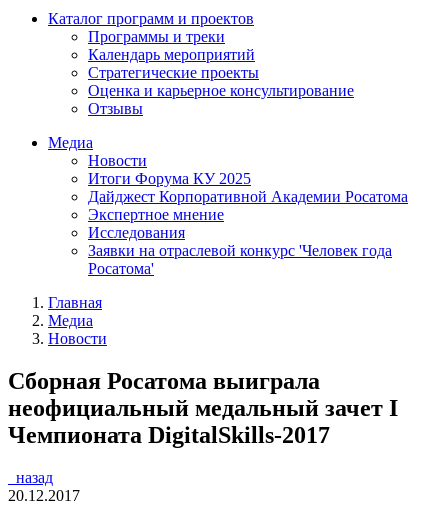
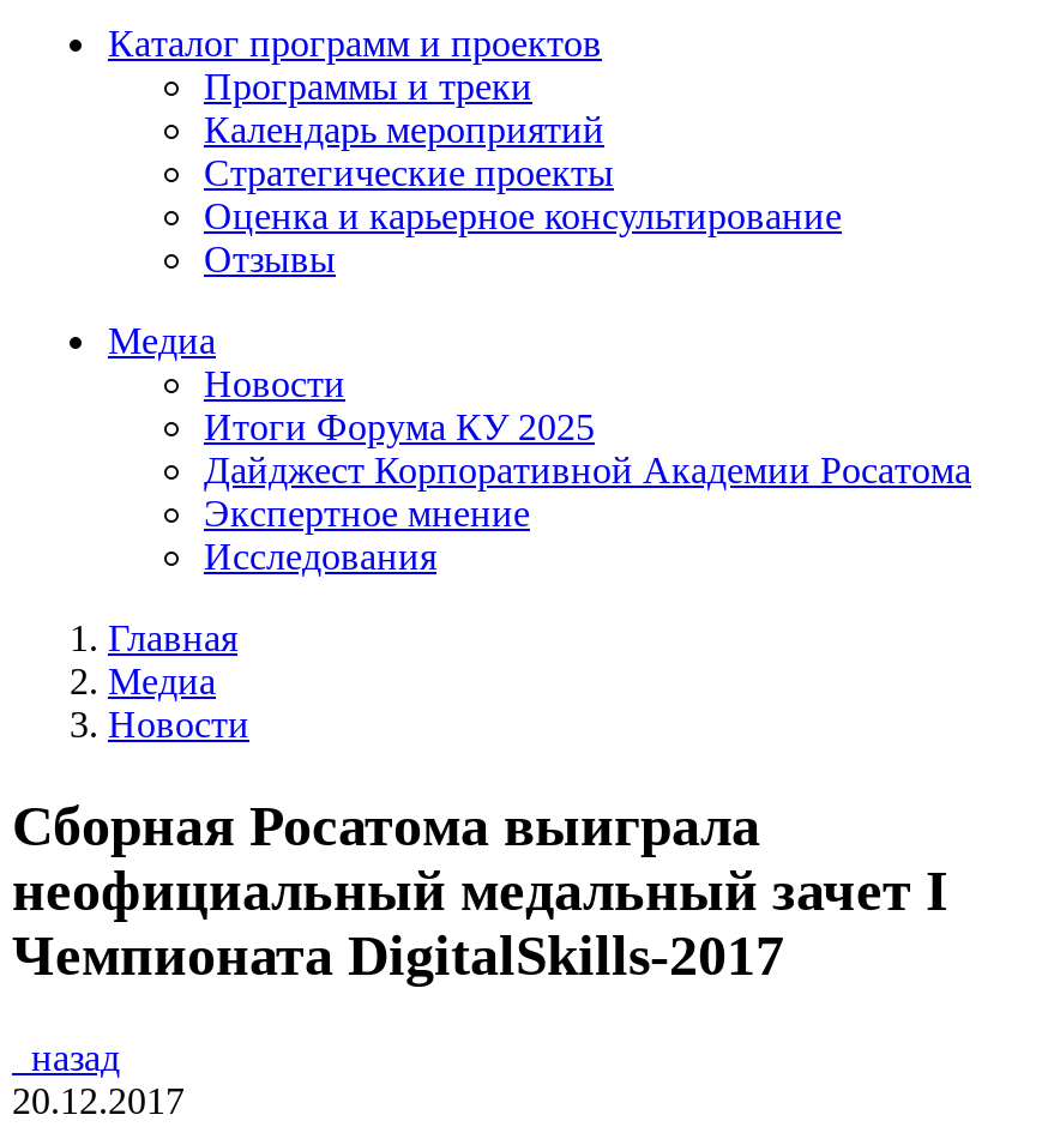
[88,242,392,277] Заявки на отраслевой конкурс 'Человек года | Росатома' -> none

